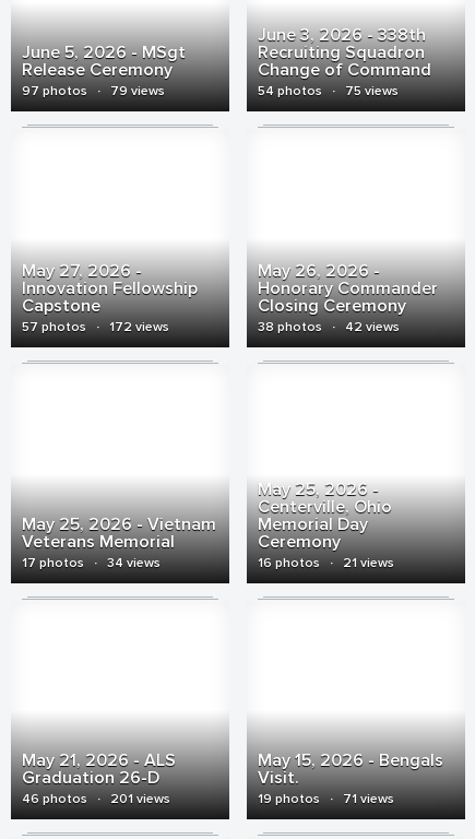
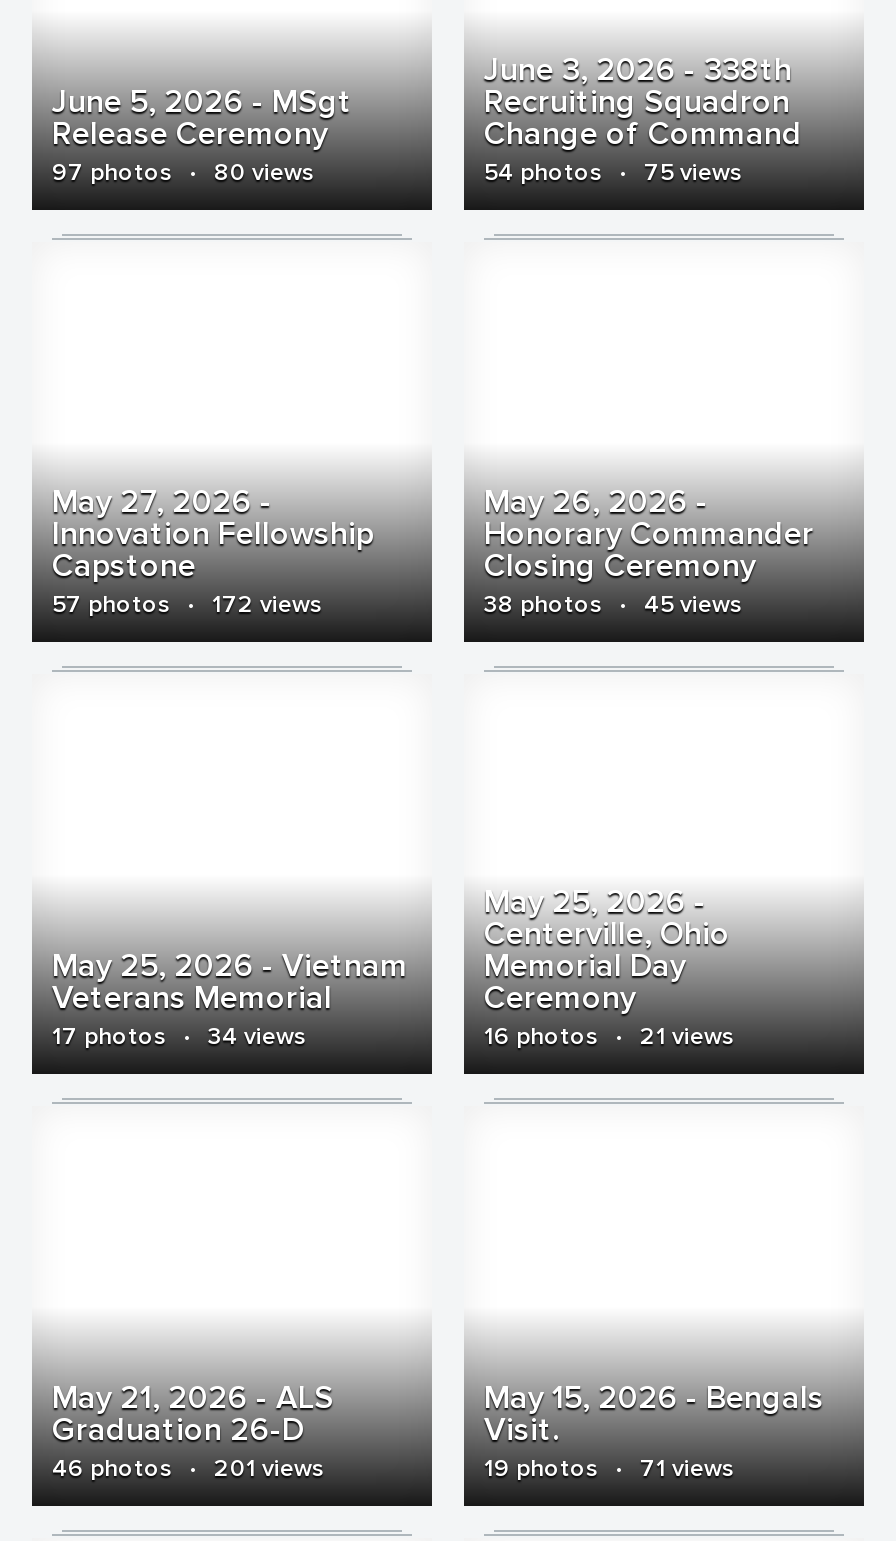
[22,83,165,99] 97 photos · 79 views -> [52,158,314,188] 97 photos · 80 views
[258,319,400,335] 38 photos · 42 views -> [484,590,742,620] 38 photos · 45 views

